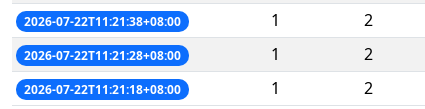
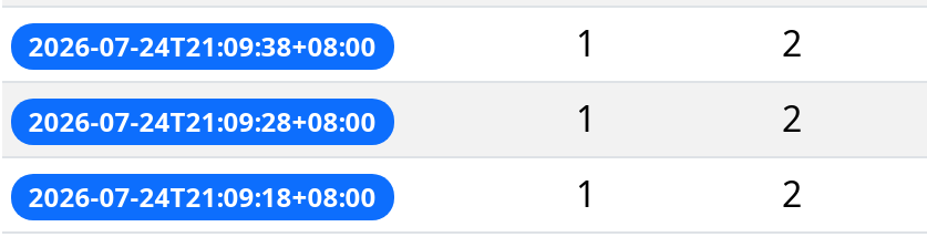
[24,13,181,30] 2026-07-22T11:21:38+08:00 -> [28,27,376,64] 2026-07-24T21:09:38+08:00
[24,47,181,64] 2026-07-22T11:21:28+08:00 -> [28,102,376,140] 2026-07-24T21:09:28+08:00
[24,81,181,98] 2026-07-22T11:21:18+08:00 -> [28,177,376,215] 2026-07-24T21:09:18+08:00

